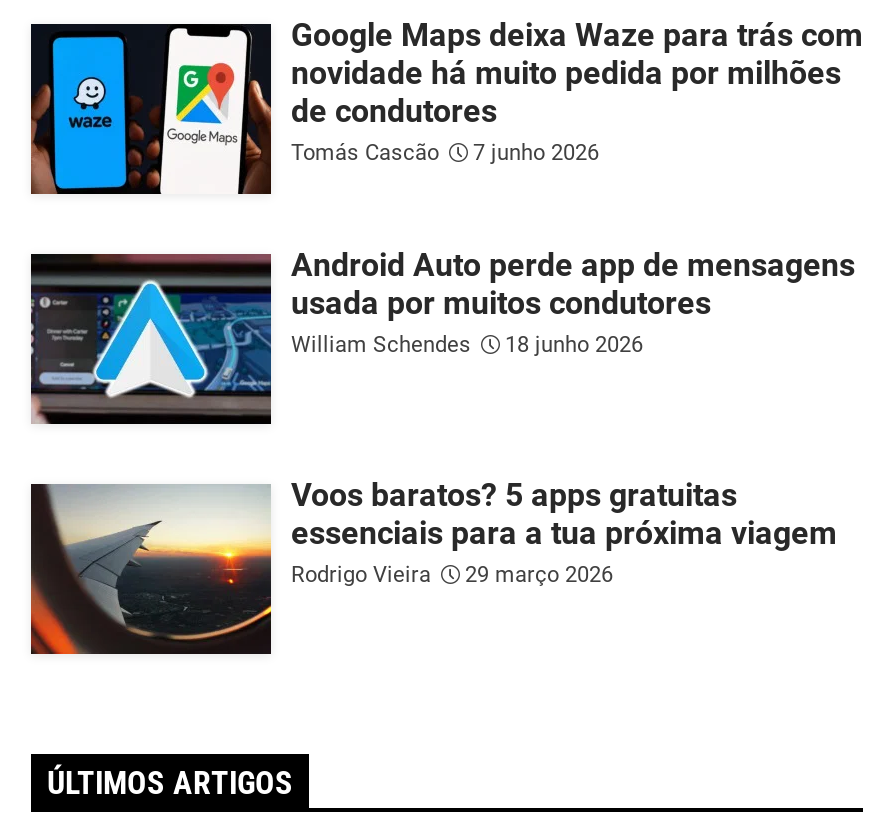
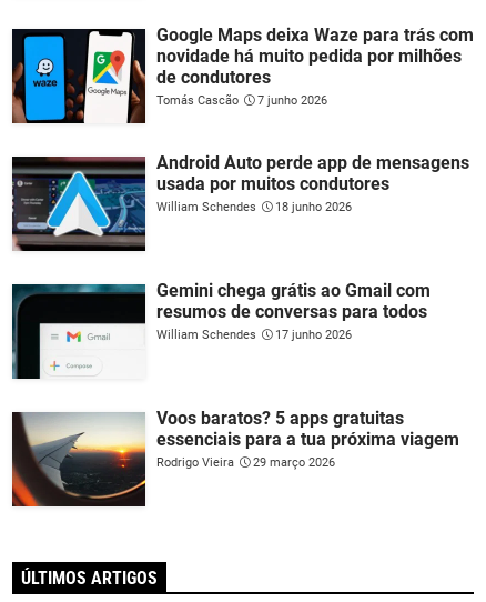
none -> [12,280,431,379] [image] | Gemini chega grátis ao Gmail com | resumos de conversas para todos | William Schendes | 17 junho 2026

